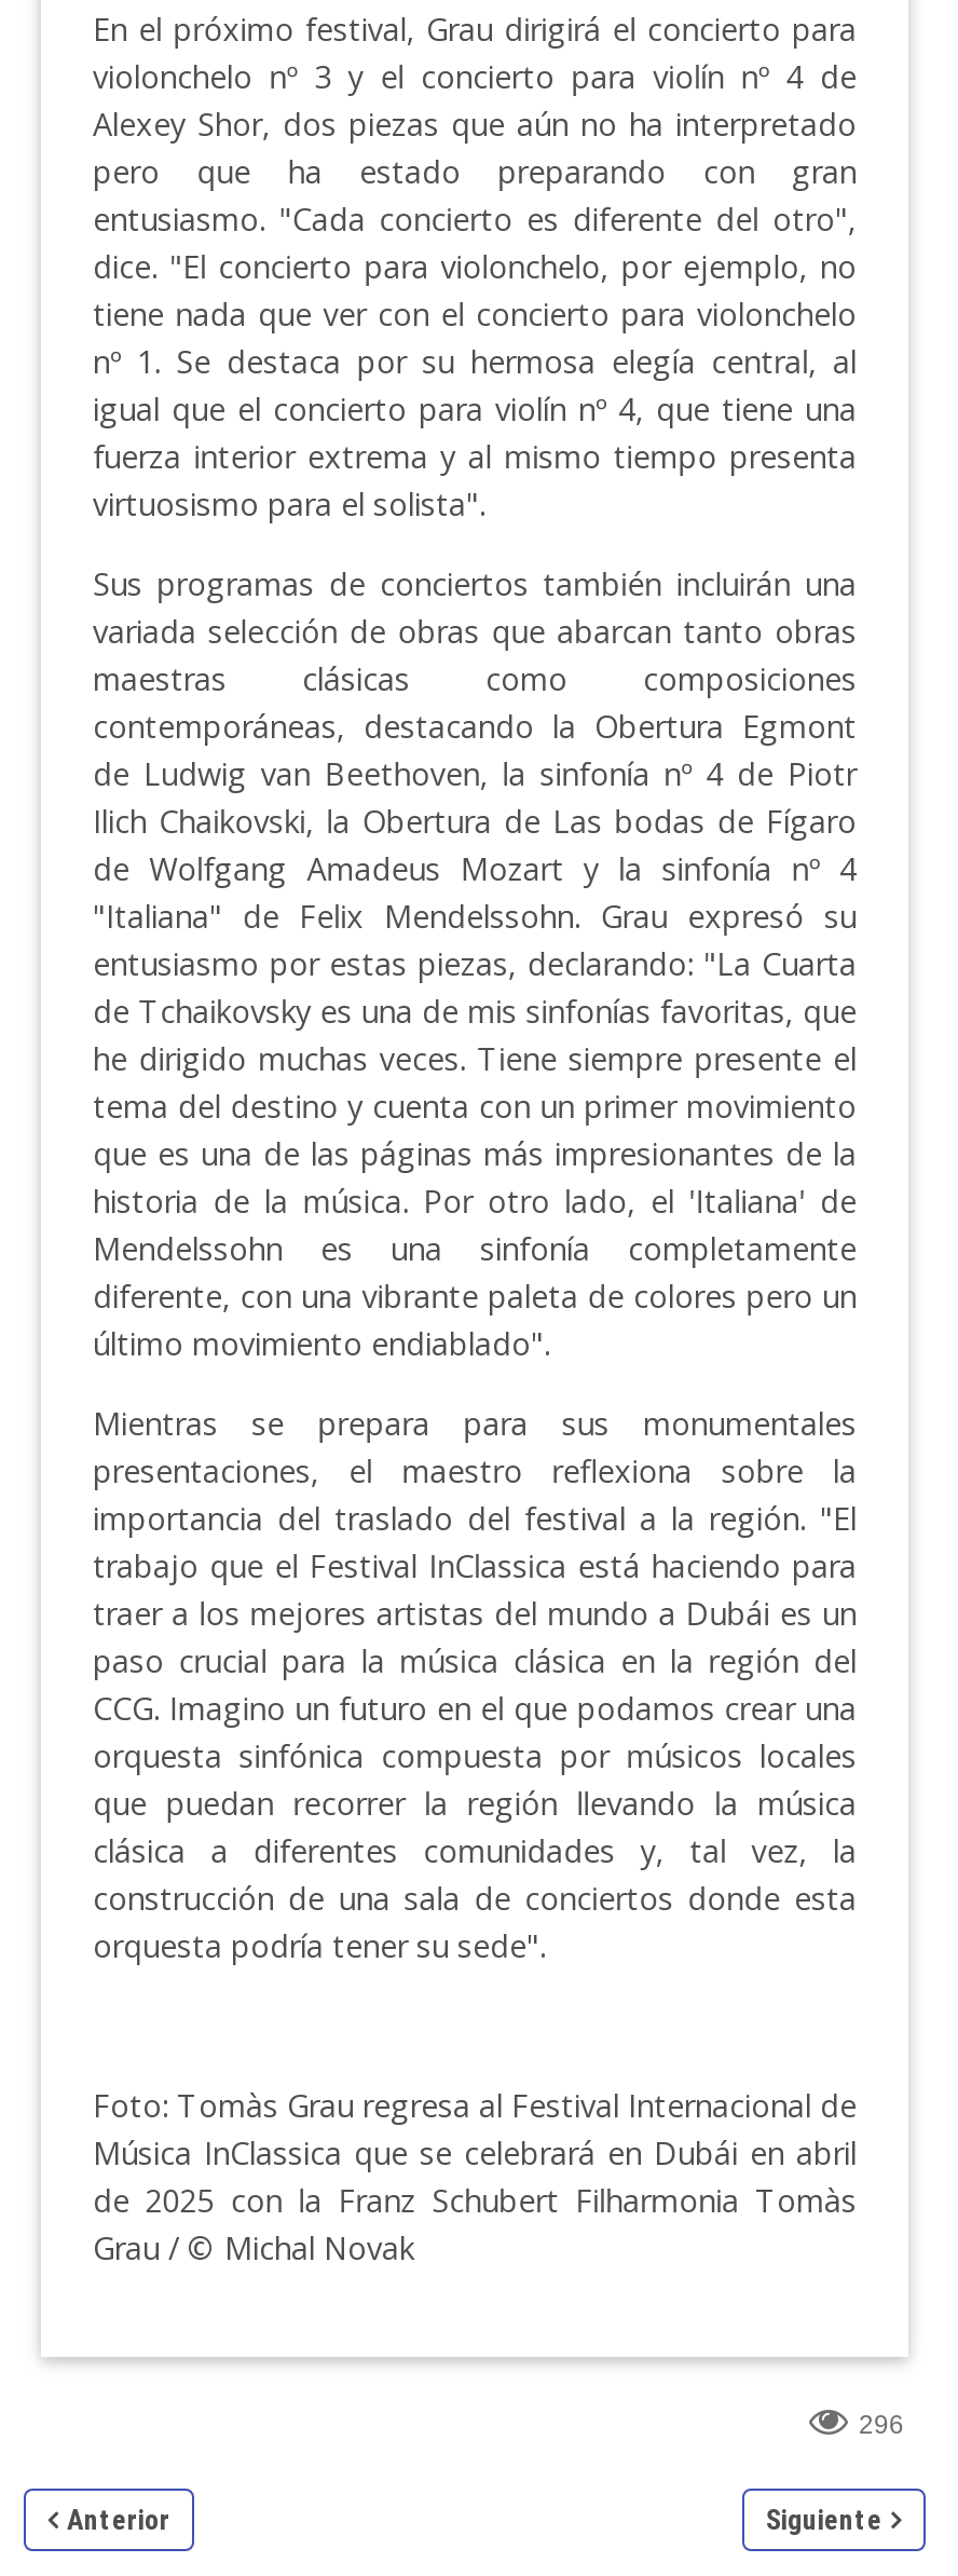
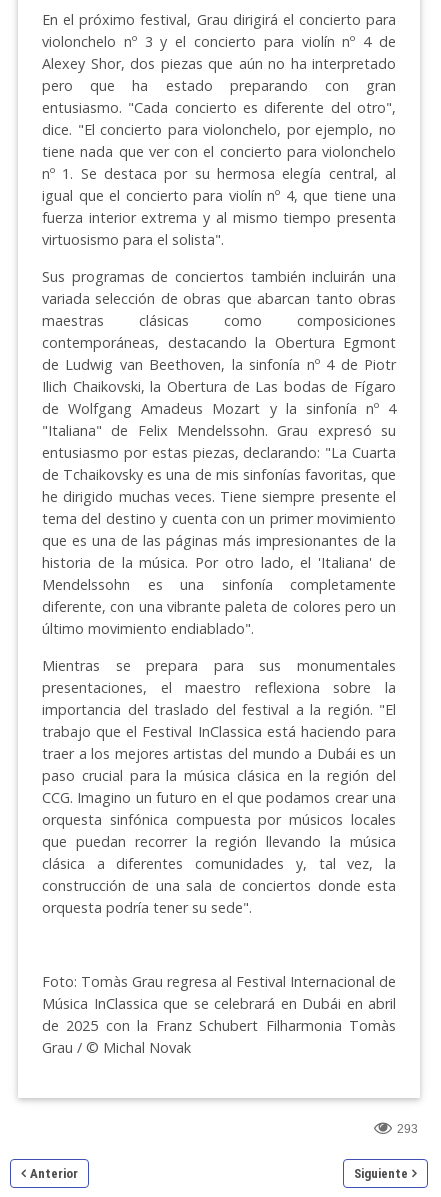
[859,2411,904,2441] 296 -> [397,1123,418,1137] 293

